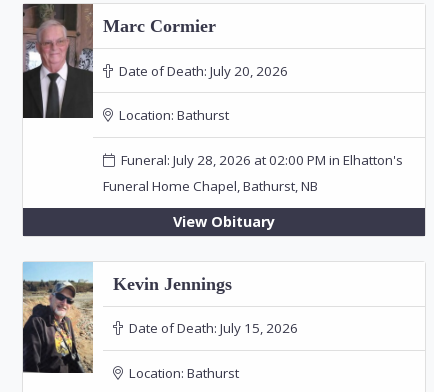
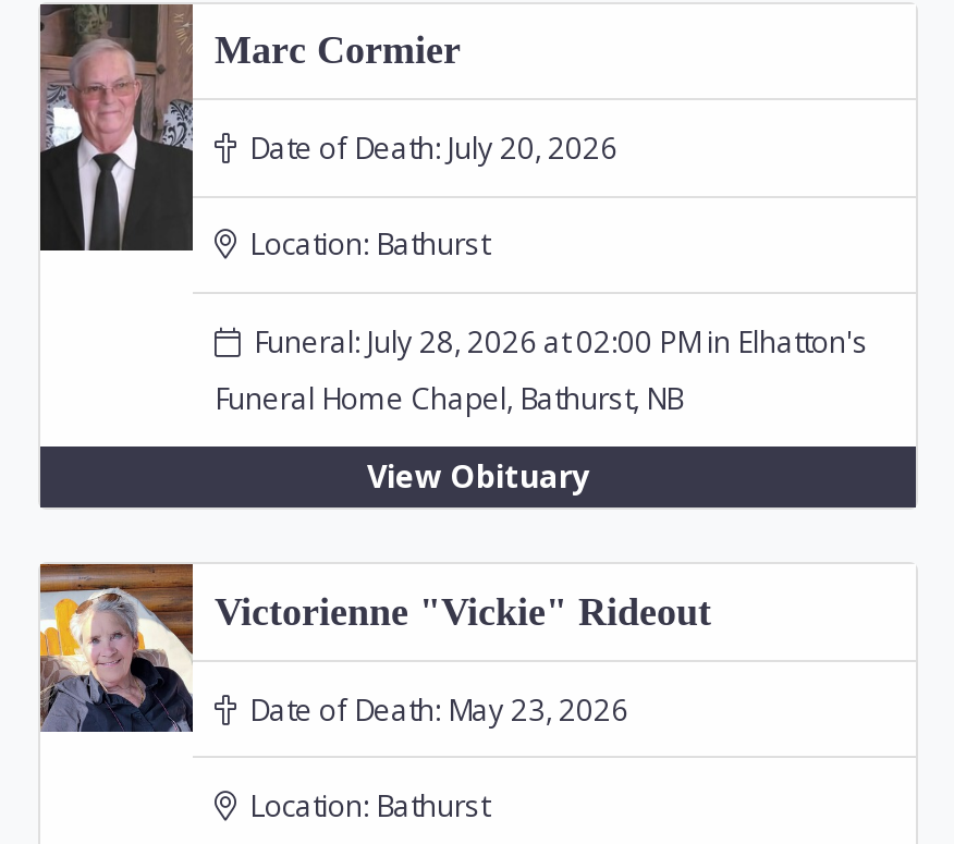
[22,262,232,374] [image] | Kevin Jennings -> [38,562,711,806] [image] | Victorienne "Vickie" Rideout
[123,319,298,337] Date of Death: July 15, 2026 -> [236,689,628,728] Date of Death: May 23, 2026

